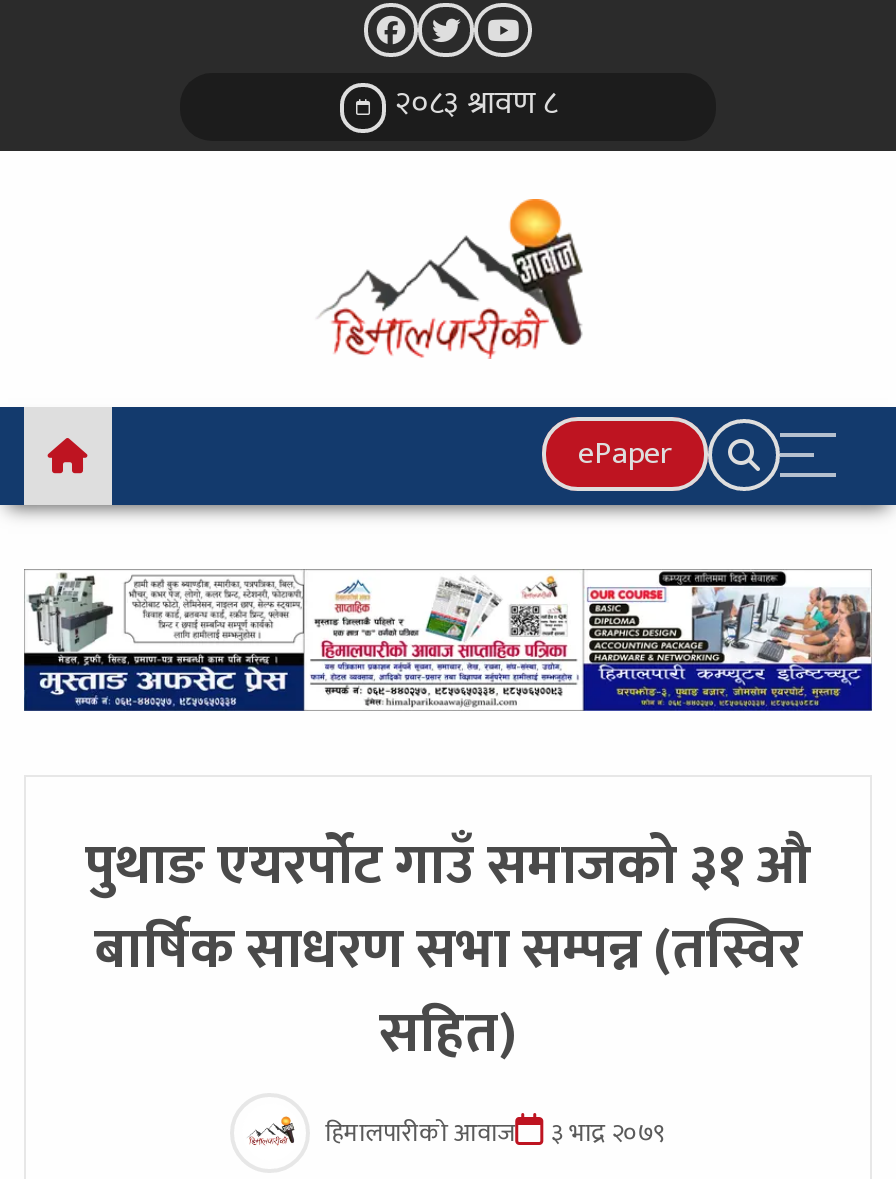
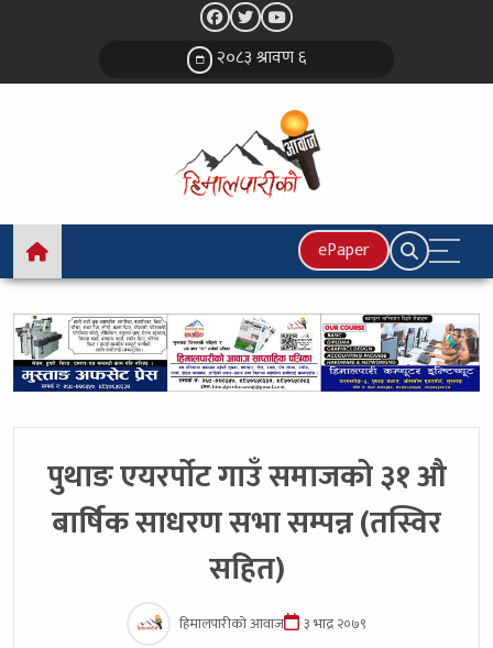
[395,78,557,132] २०८३ श्रावण ८ -> [217,43,306,73] २०८३ श्रावण ६

